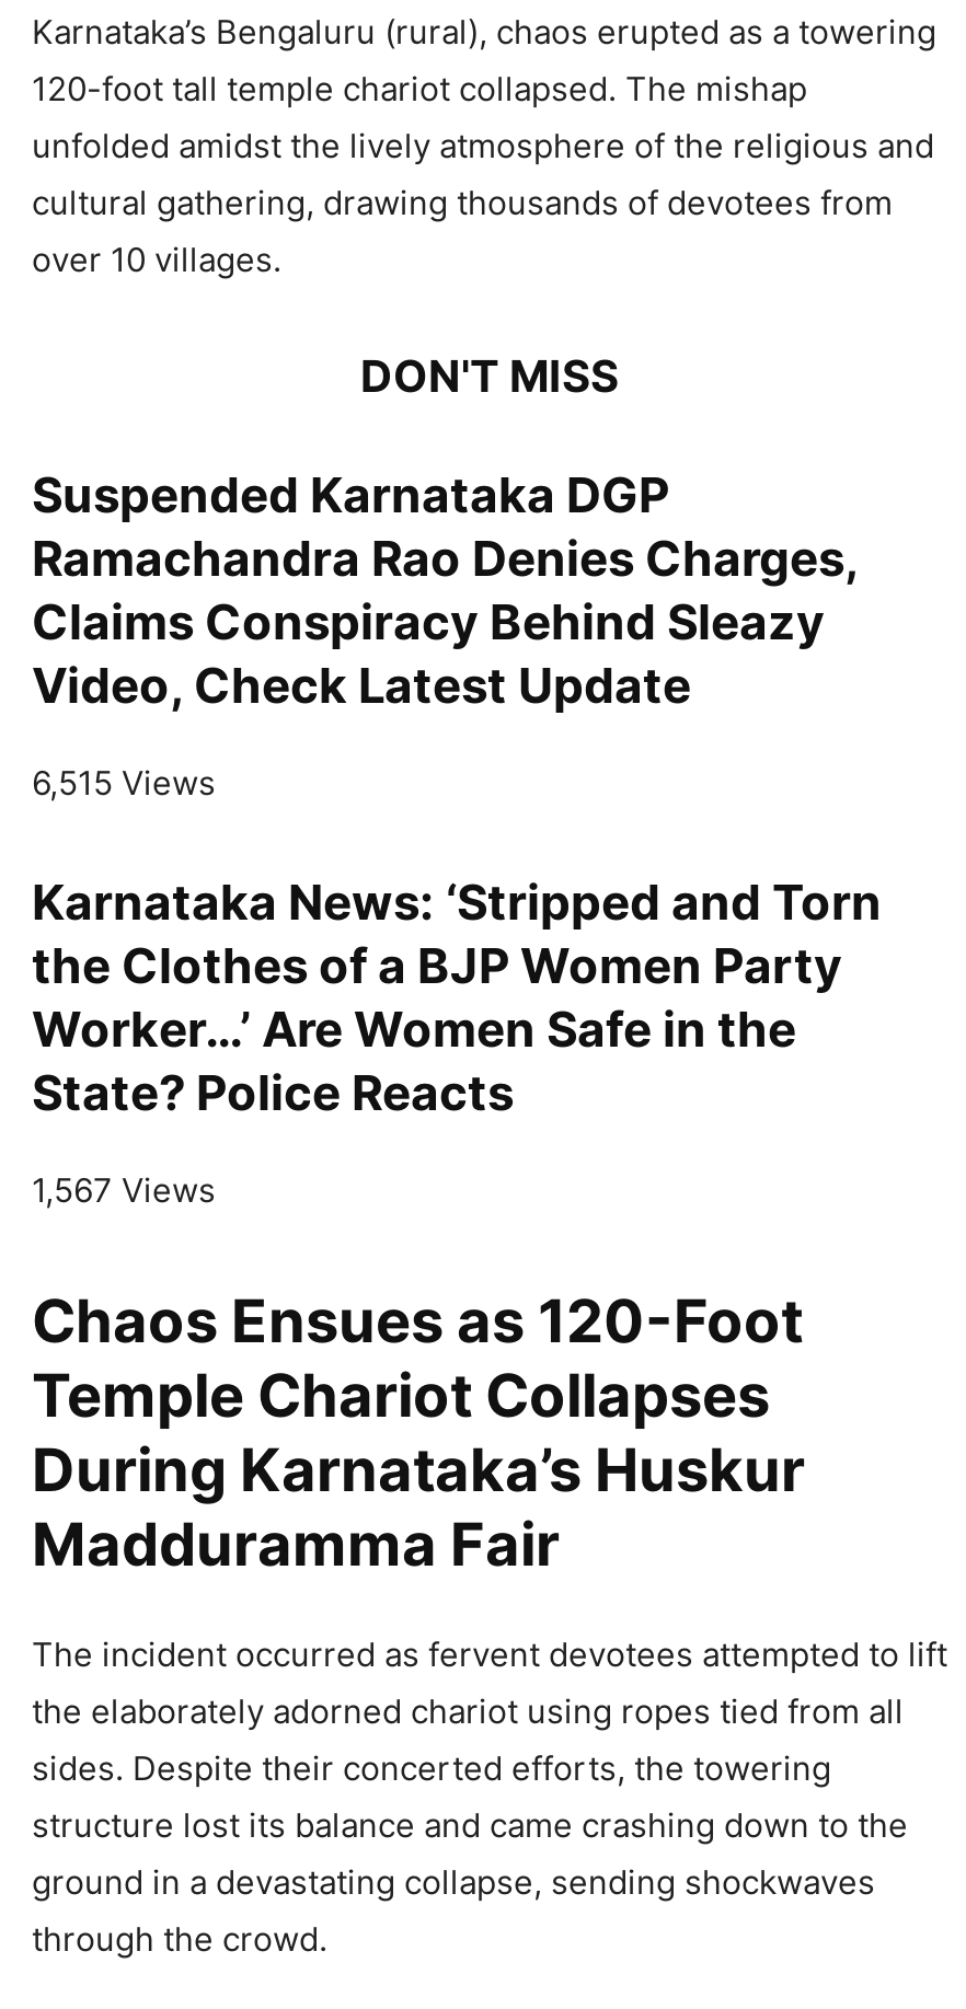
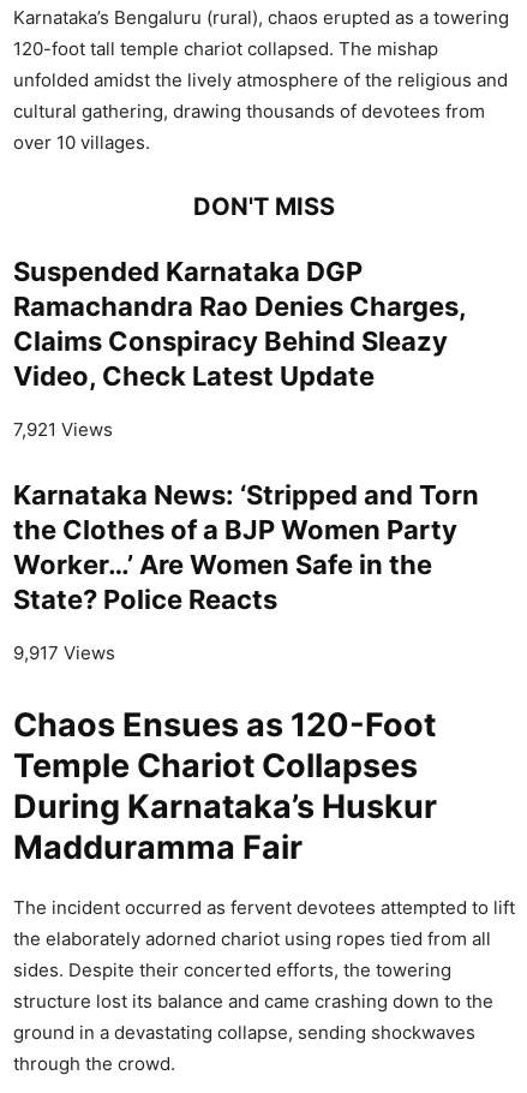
[32,761,216,803] 6,515 Views -> [13,418,113,440] 7,921 Views
[32,1169,216,1210] 1,567 Views -> [13,641,115,664] 9,917 Views

